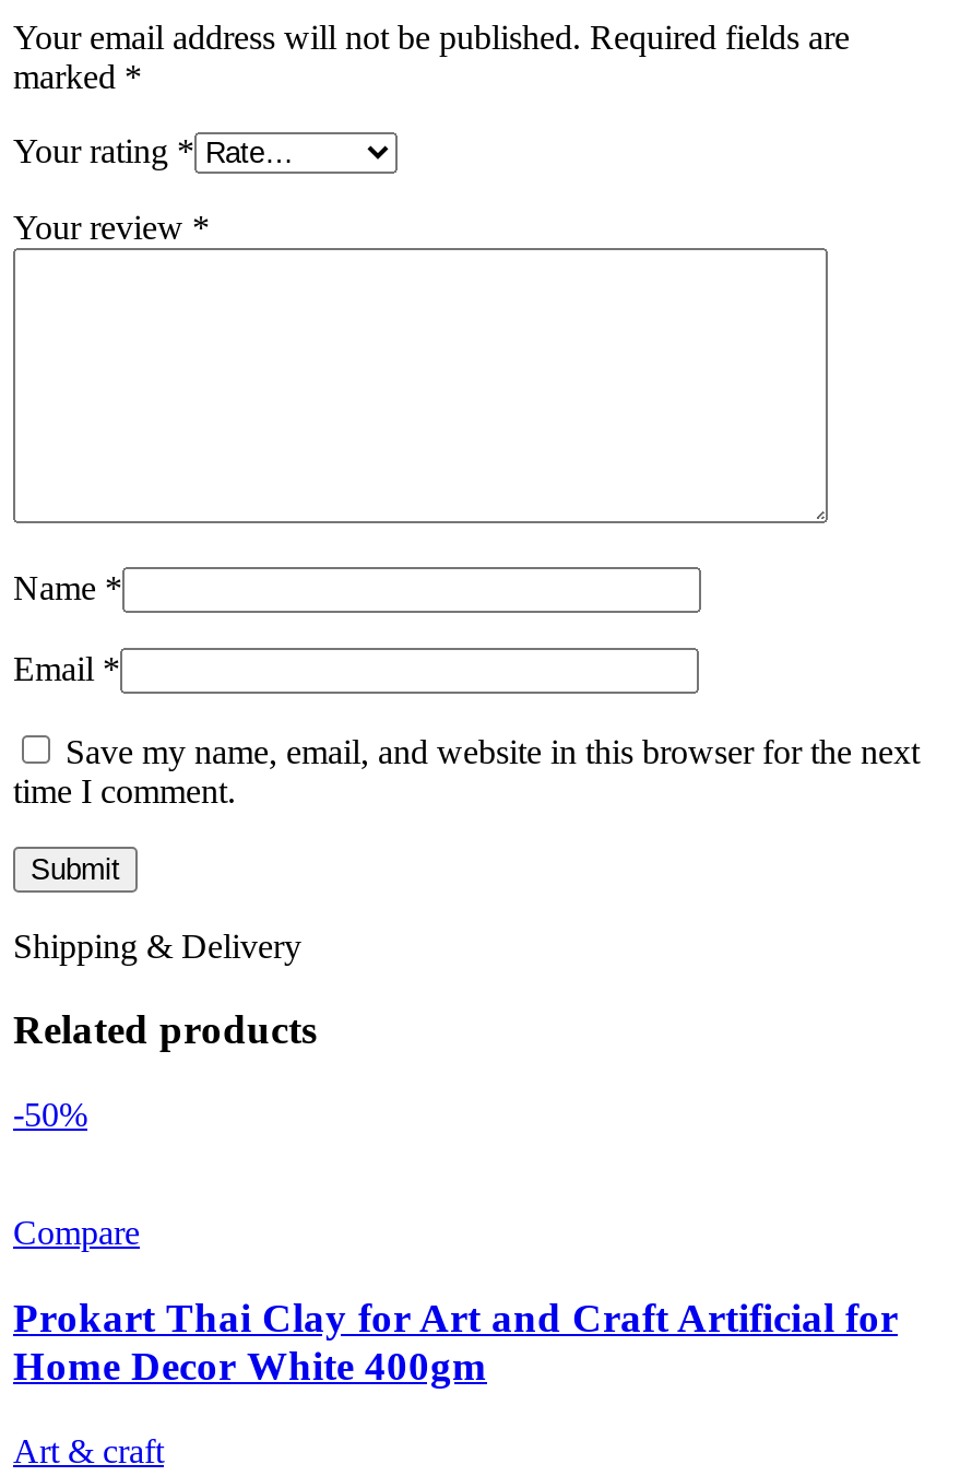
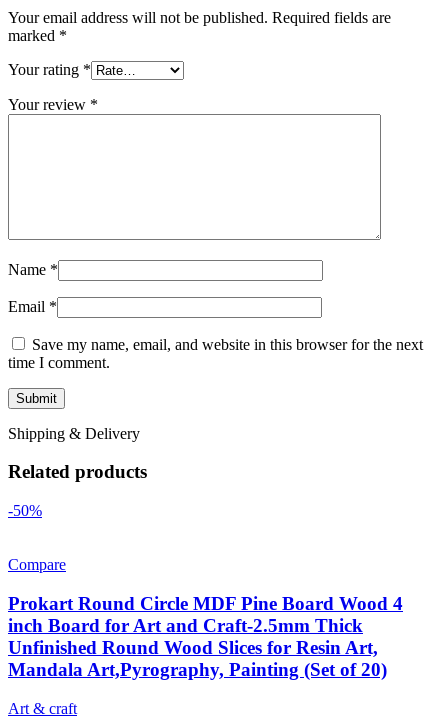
[13,1294,898,1388] Prokart Thai Clay for Art and Craft Artificial for | Home Decor White 400gm -> [8,593,403,680] Prokart Round Circle MDF Pine Board Wood 4 | inch Board for Art and Craft-2.5mm Thick | Unfinished Round Wood Slices for Resin Art, | Mandala Art,Pyrography, Painting (Set of 20)

